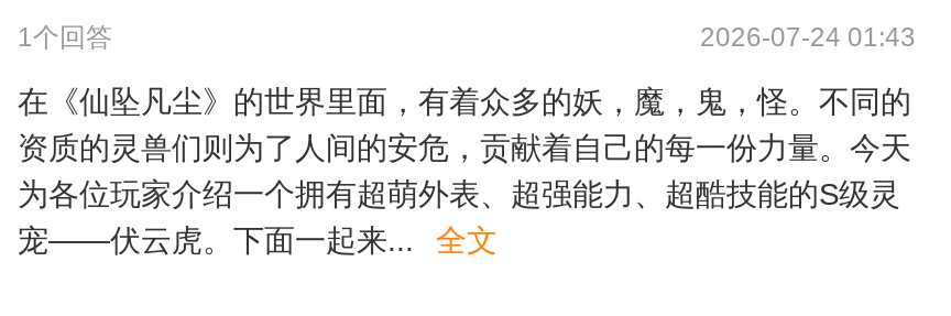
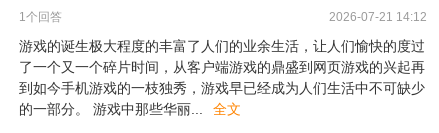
[700,22,916,53] 2026-07-24 01:43 -> [329,10,427,24] 2026-07-21 14:12
[18,84,911,258] 在《仙坠凡尘》的世界里面，有着众多的妖，魔，鬼，怪。不同的 | 资质的灵兽们则为了人间的安危，贡献着自己的每一份力量。今天 | 为各位玩家介绍一个拥有超萌外表、超强能力、超酷技能的S级灵 | 宠——伏云虎。下面一起来... -> [19,38,425,117] 游戏的诞生极大程度的丰富了人们的业余生活，让人们愉快的度过 | 了一个又一个碎片时间，从客户端游戏的鼎盛到网页游戏的兴起再 | 到如今手机游戏的一枝独秀，游戏早已经成为人们生活中不可缺少 | 的一部分。 游戏中那些华丽...

